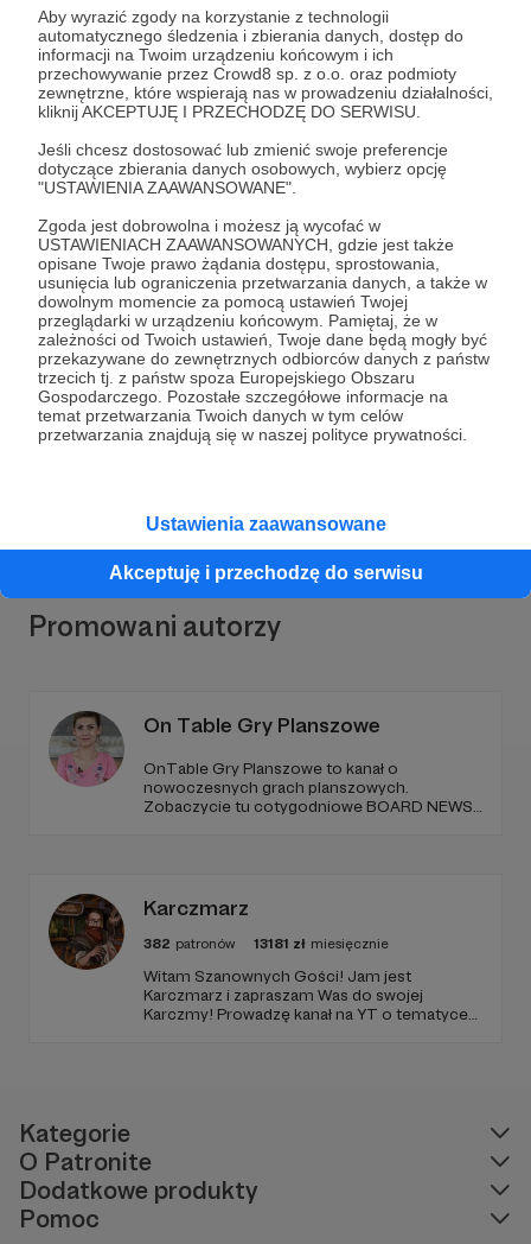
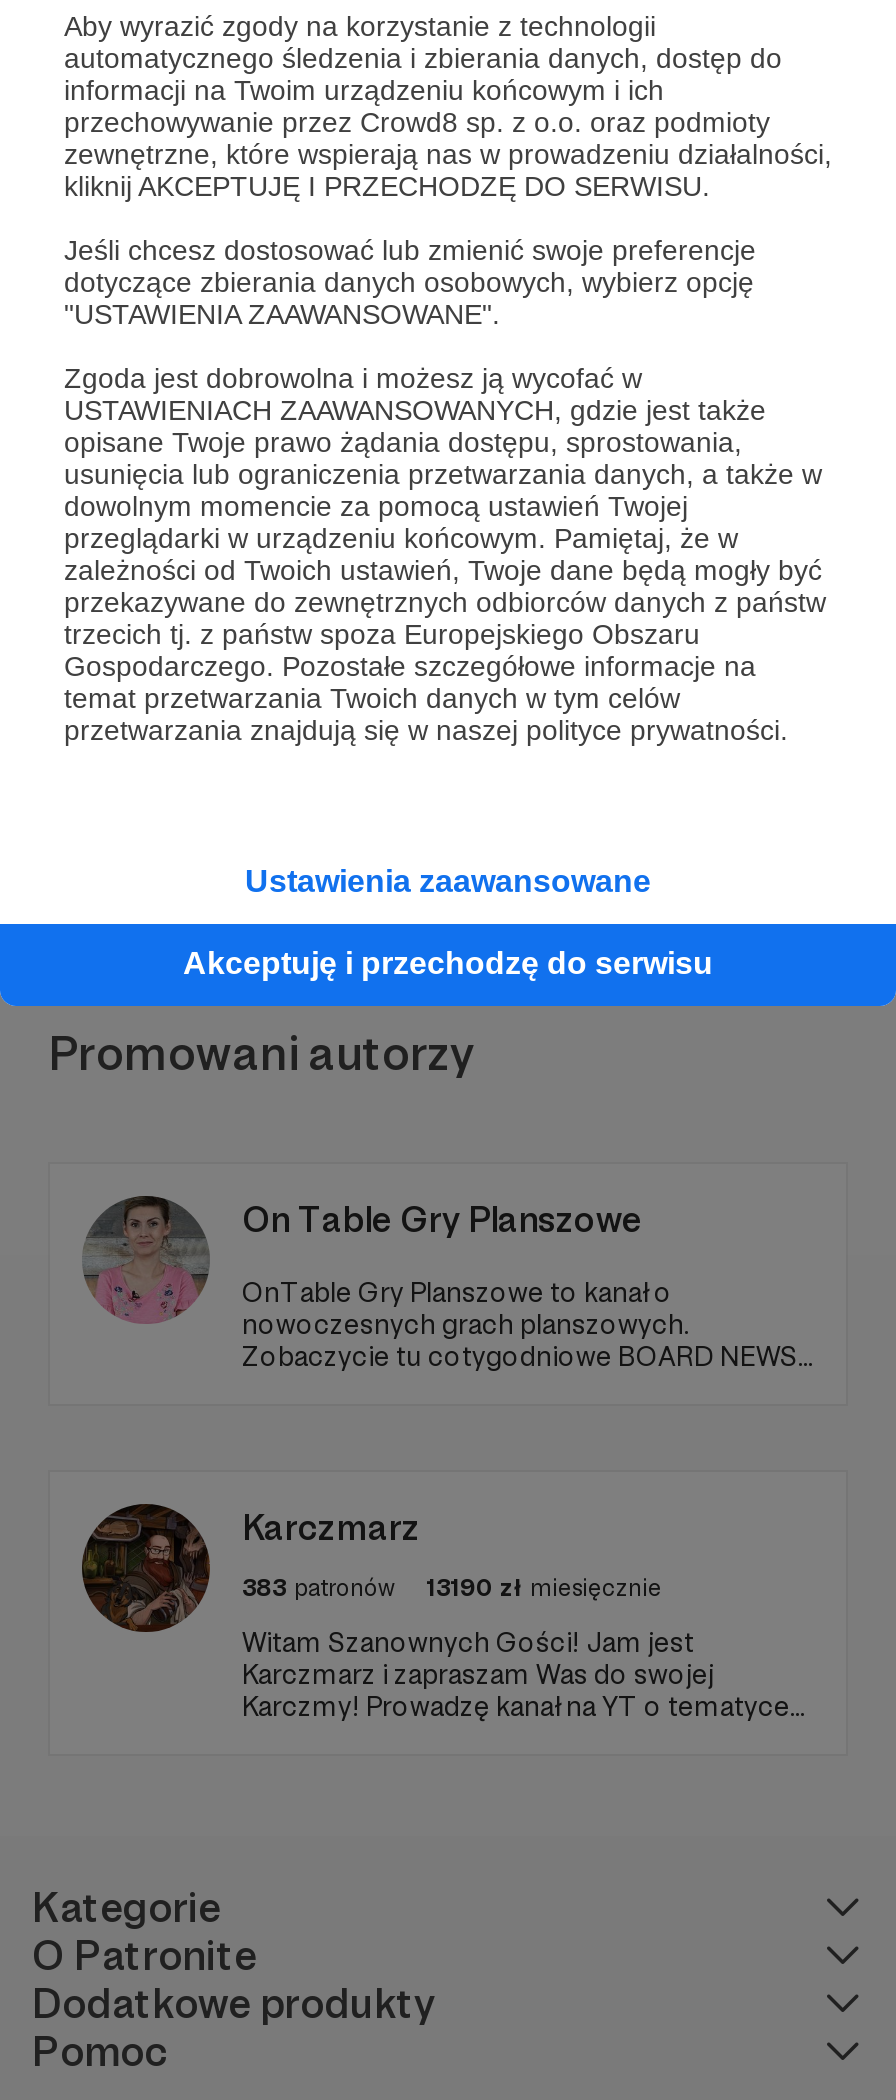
[143,935,235,952] 382 patronów -> [242,1574,394,1602] 383 patronów
[254,935,389,952] 13181 zł miesięcznie -> [426,1574,662,1602] 13190 zł miesięcznie

